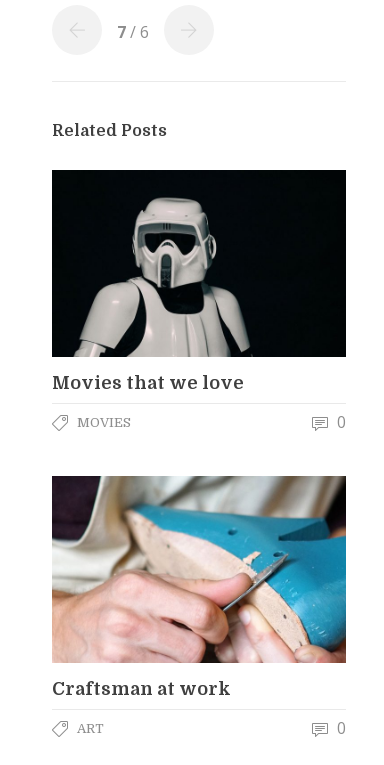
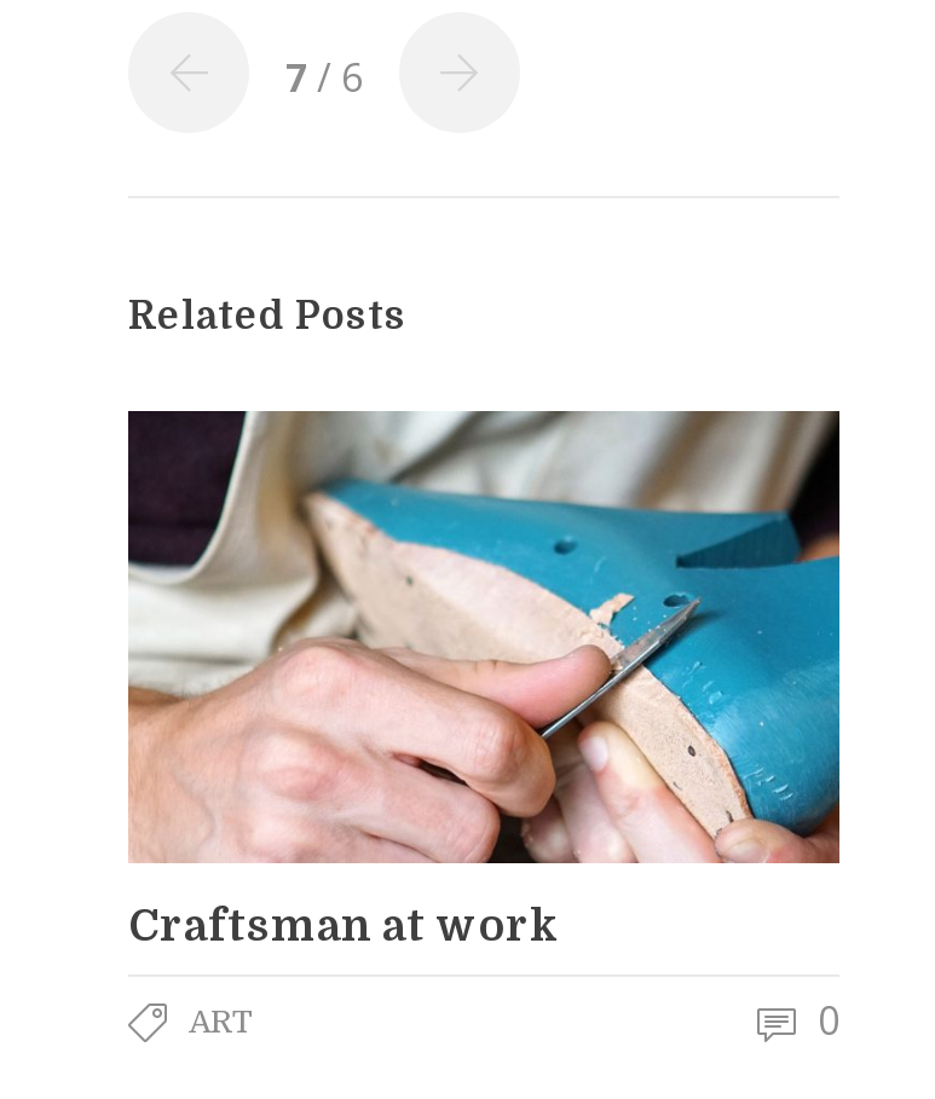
[51,169,347,433] [image] | Movies that we love | MOVIES | 0 -> none

